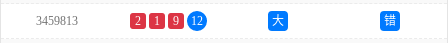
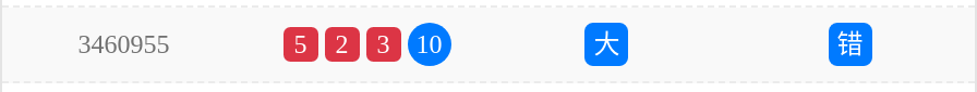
[36,14,78,28] 3459813 -> [78,29,307,60] 3460955 | 5
[154,14,203,28] 1 | 9 | 12 -> [377,29,442,60] 3 | 10

